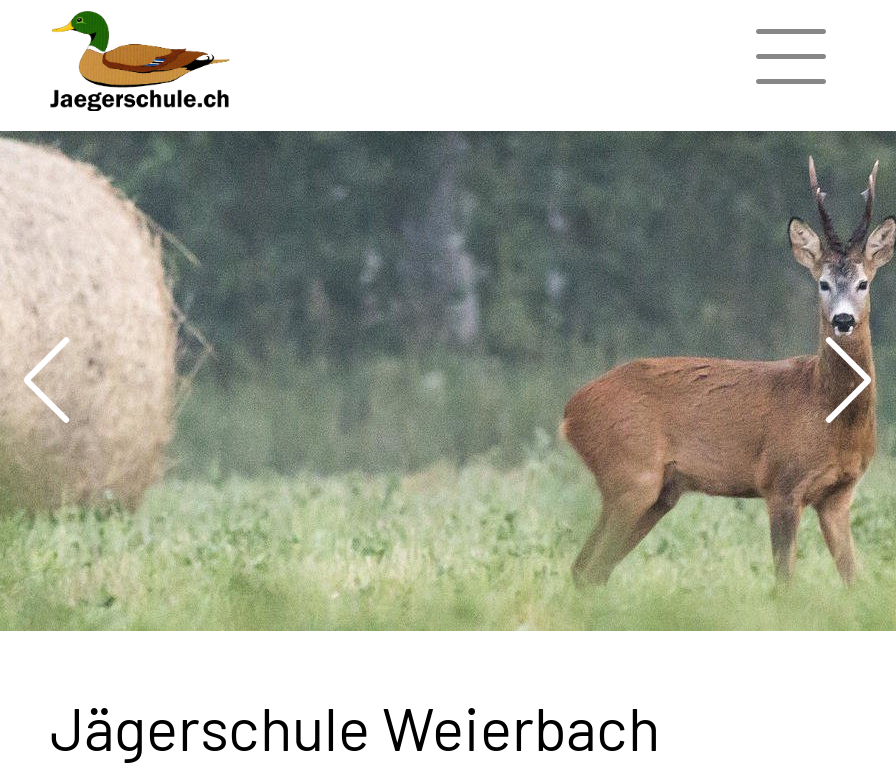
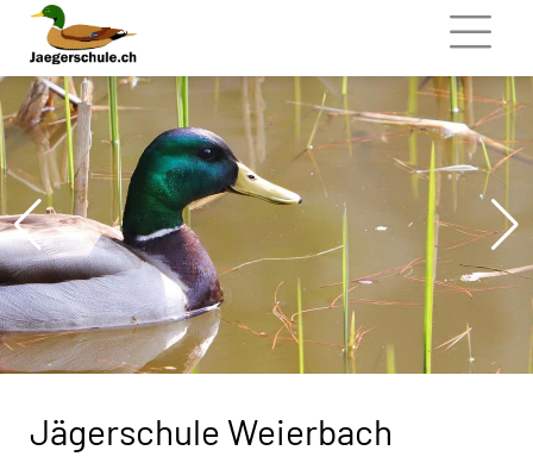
[6,129,890,633] [image] -> [4,75,529,375] [image]

